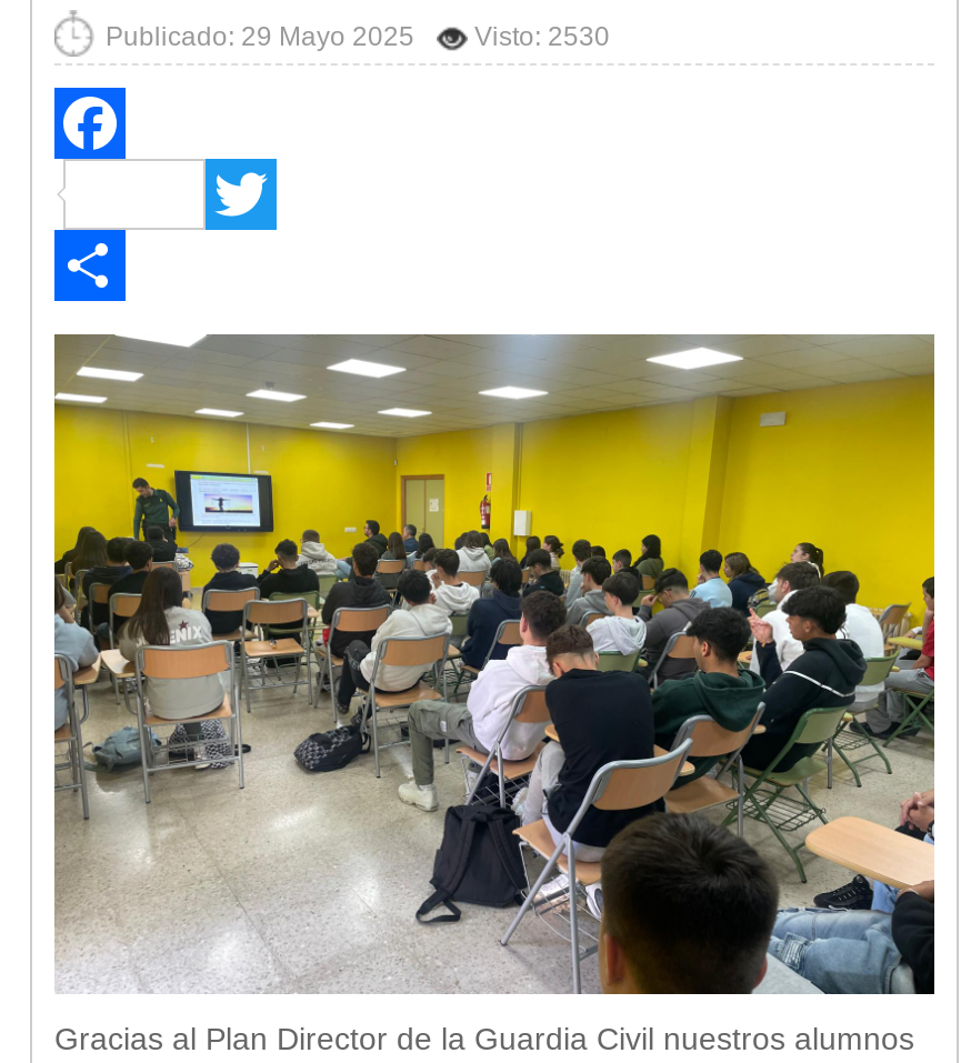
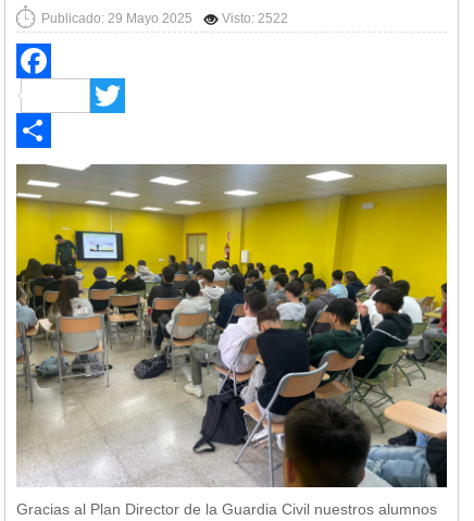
[106,21,610,52] Publicado: 29 Mayo 2025 Visto: 2530 -> [41,11,288,26] Publicado: 29 Mayo 2025 Visto: 2522

